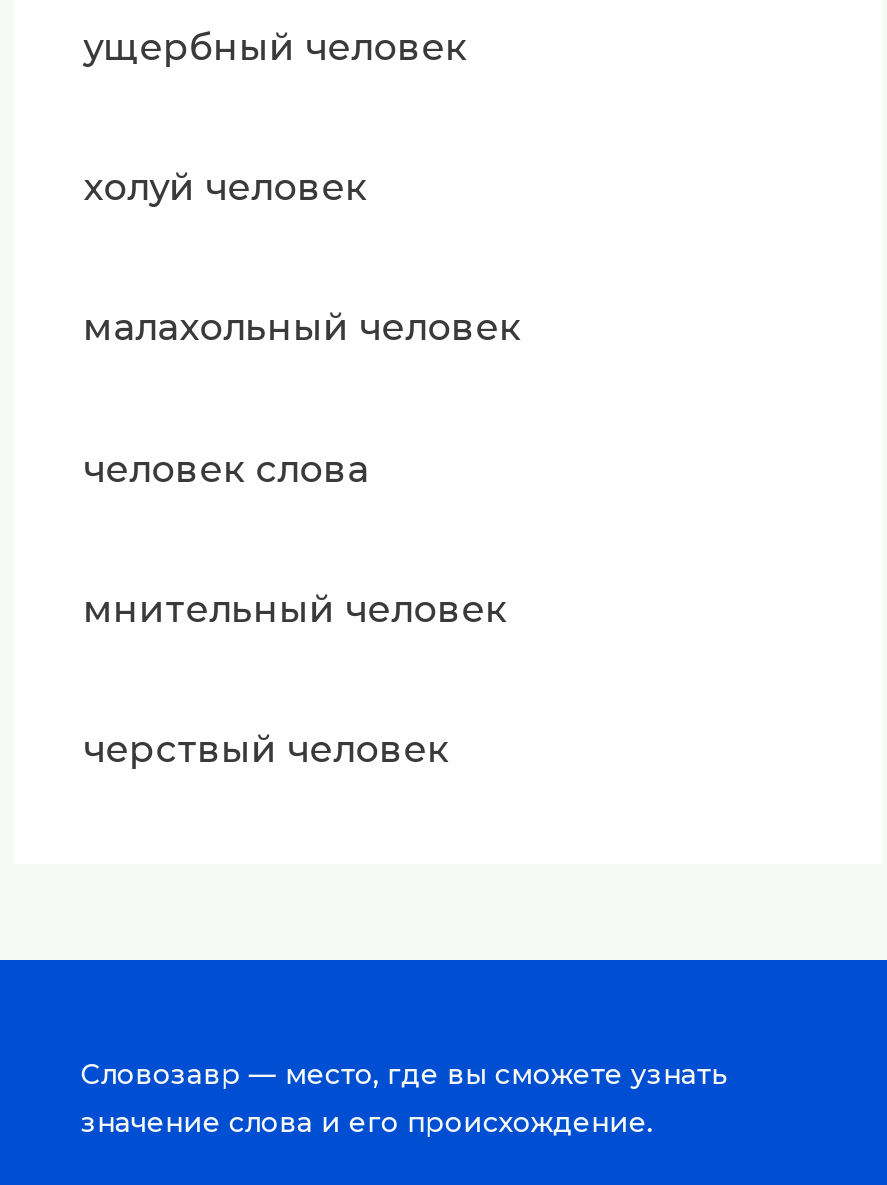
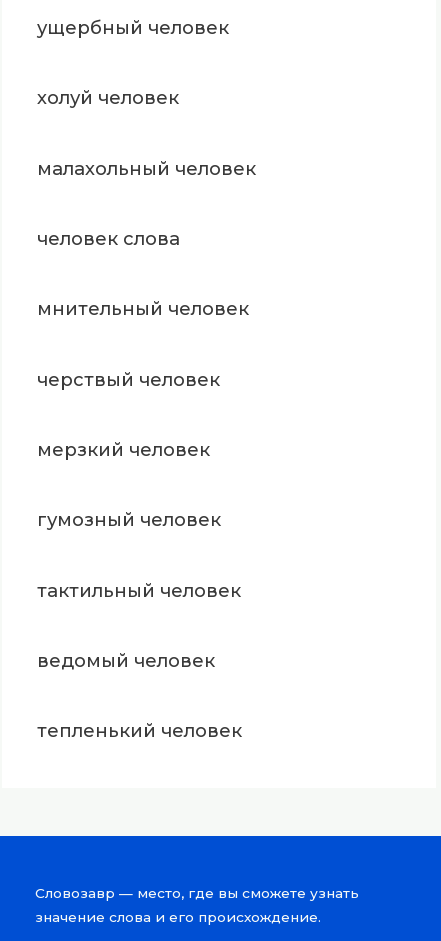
none -> [37,438,242,742] мерзкий человек | гумозный человек | тактильный человек | ведомый человек | тепленький человек

